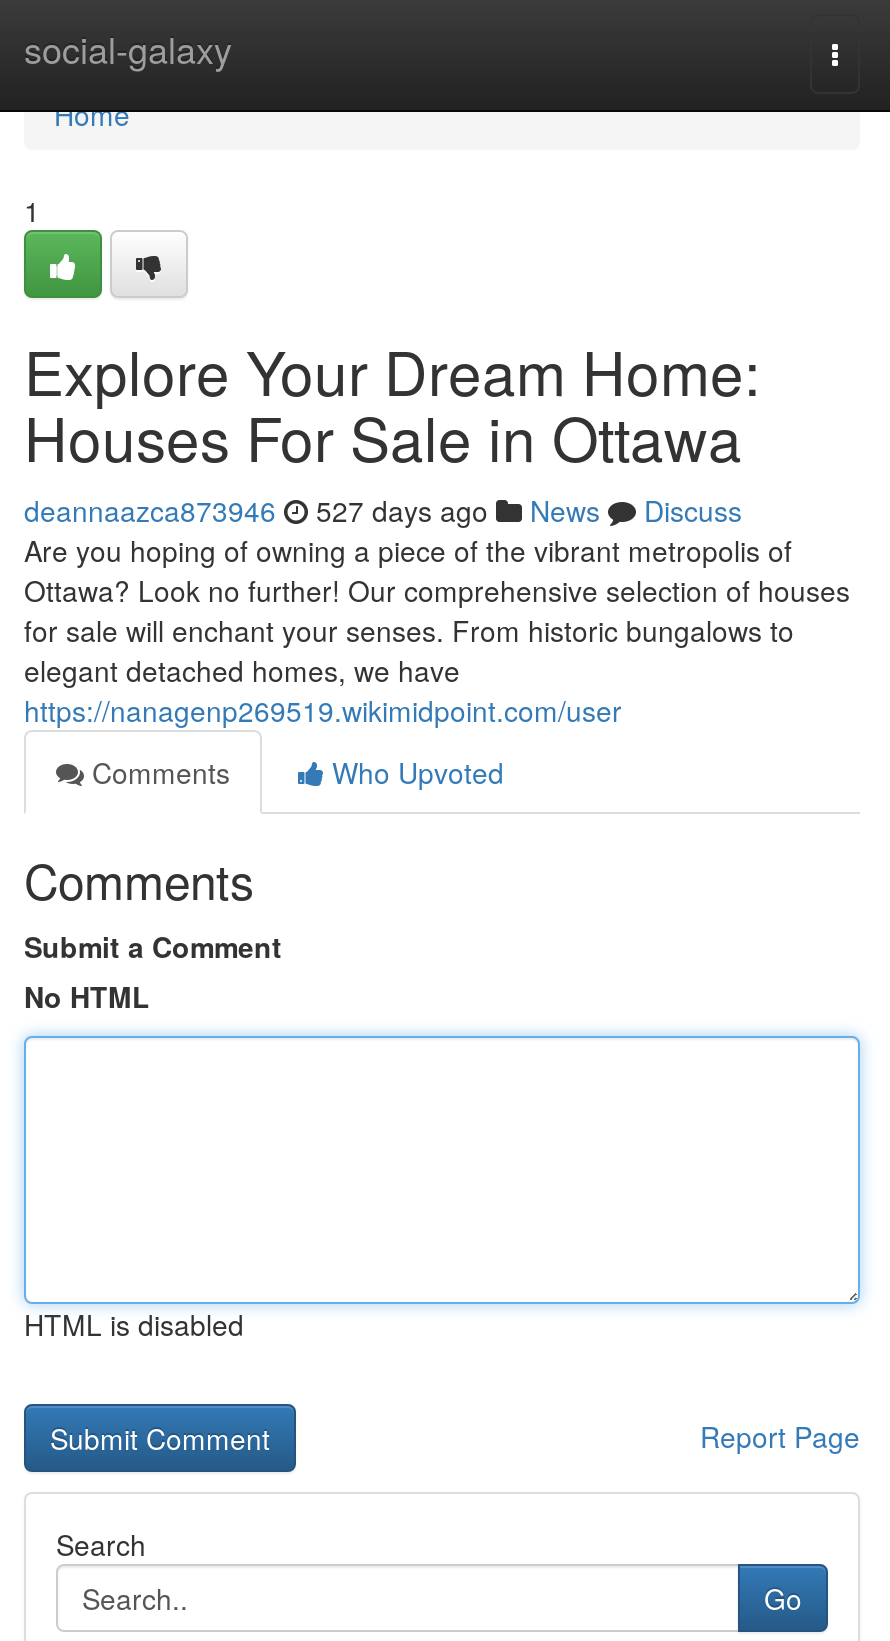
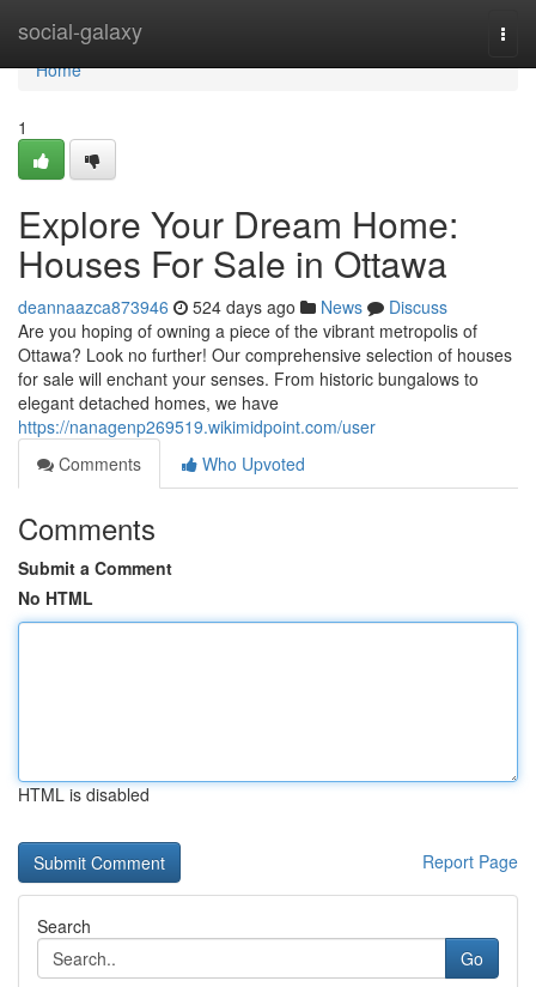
[24,490,742,530] deannaazca873946 527 days ago News Discuss -> [18,295,447,319] deannaazca873946 524 days ago News Discuss

